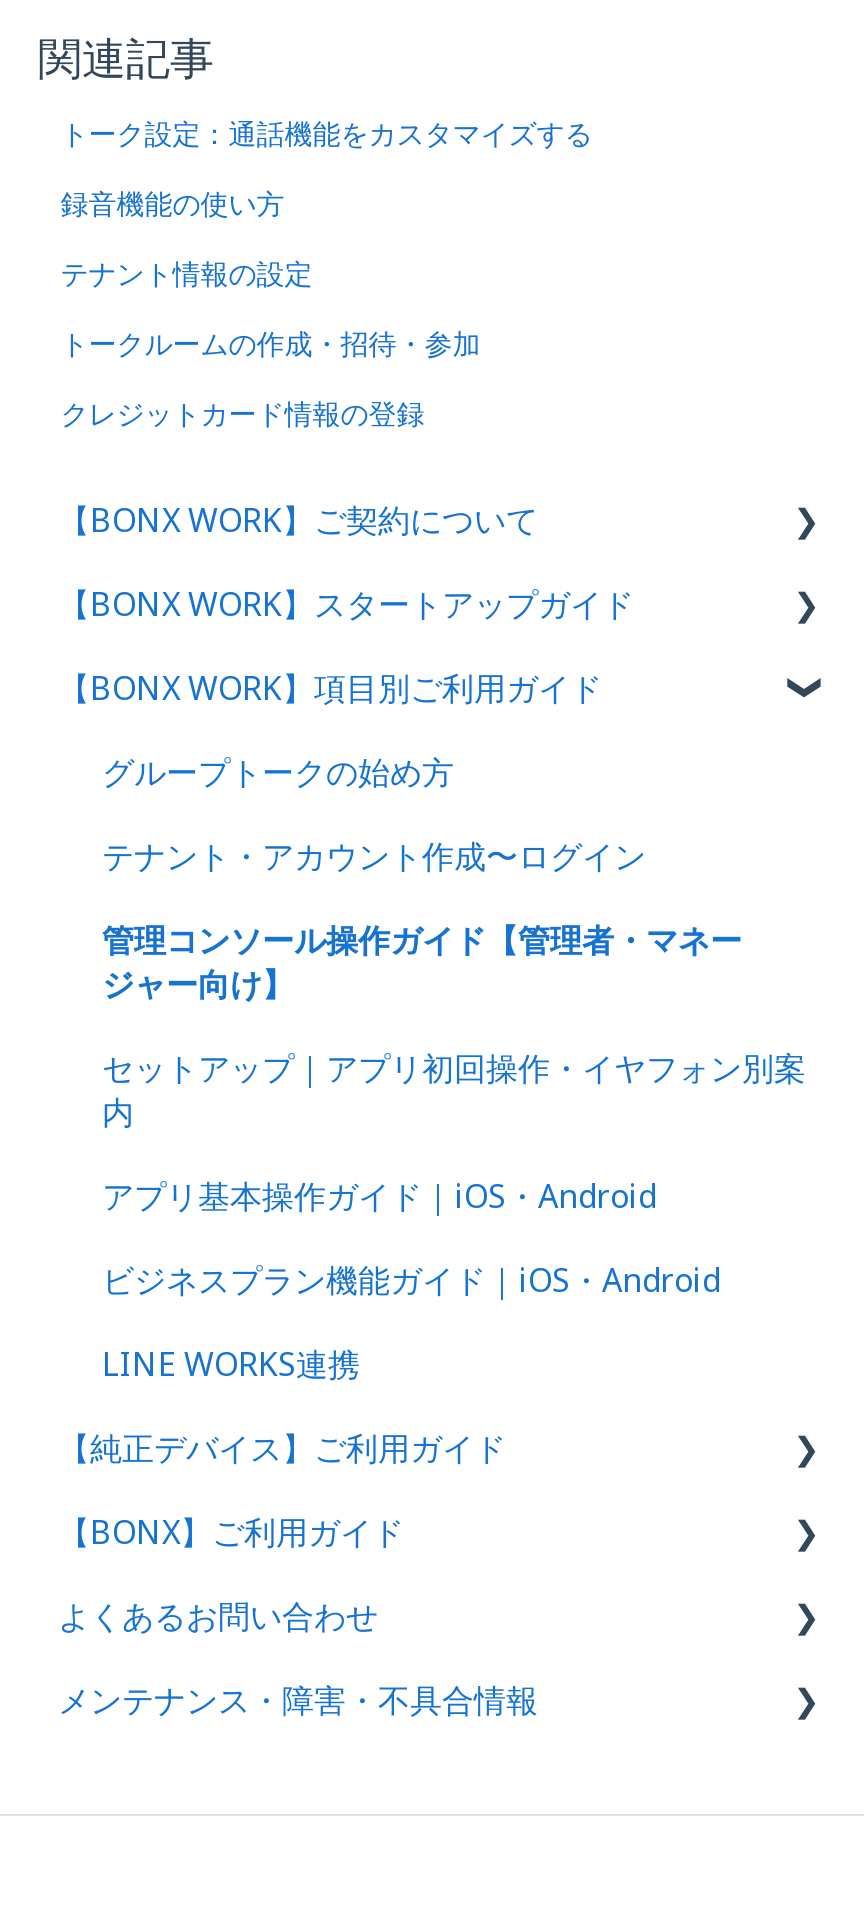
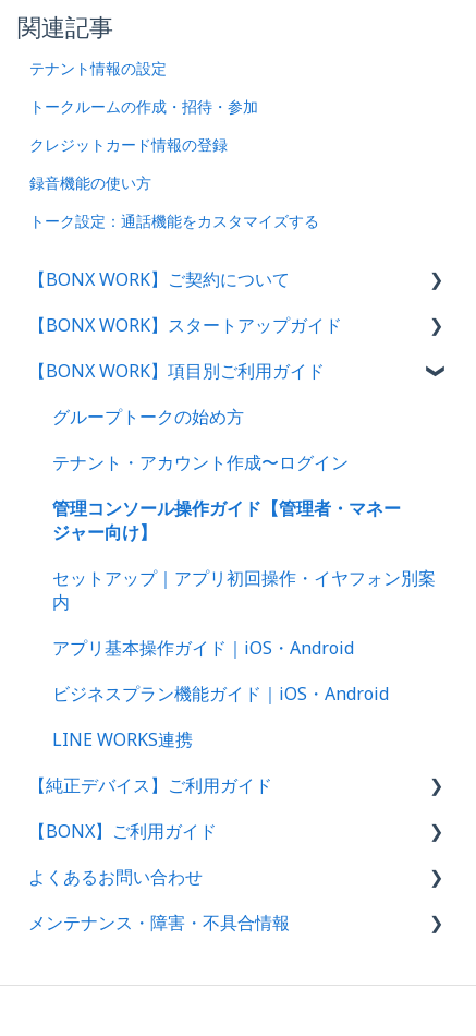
moved [60,114,592,222] -> [30,173,319,232]: 録音機能の使い方 | トーク設定：通話機能をカスタマイズする
moved [60,254,480,432] -> [30,58,258,155]: テナント情報の設定 | トークルームの作成・招待・参加 | クレジットカード情報の登録

